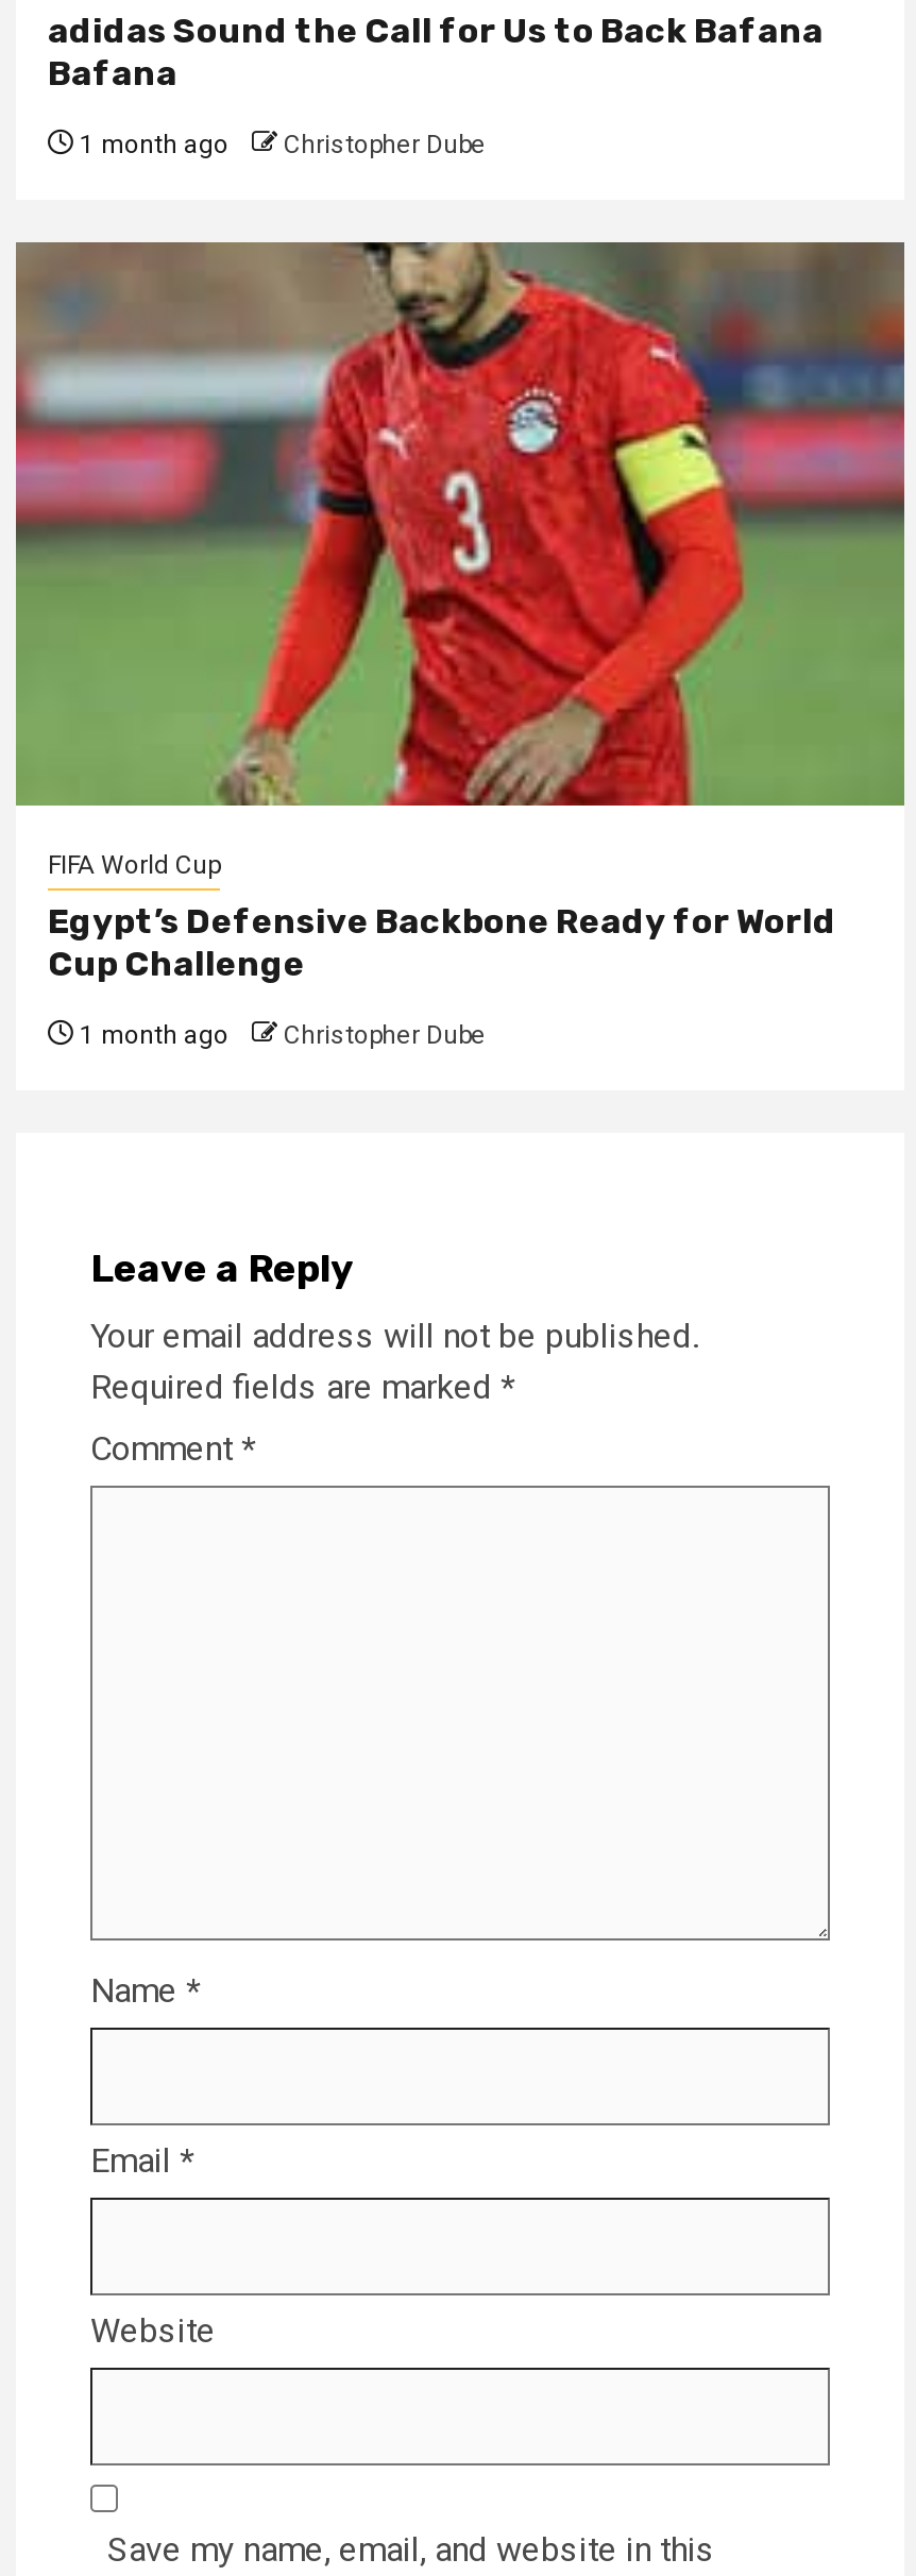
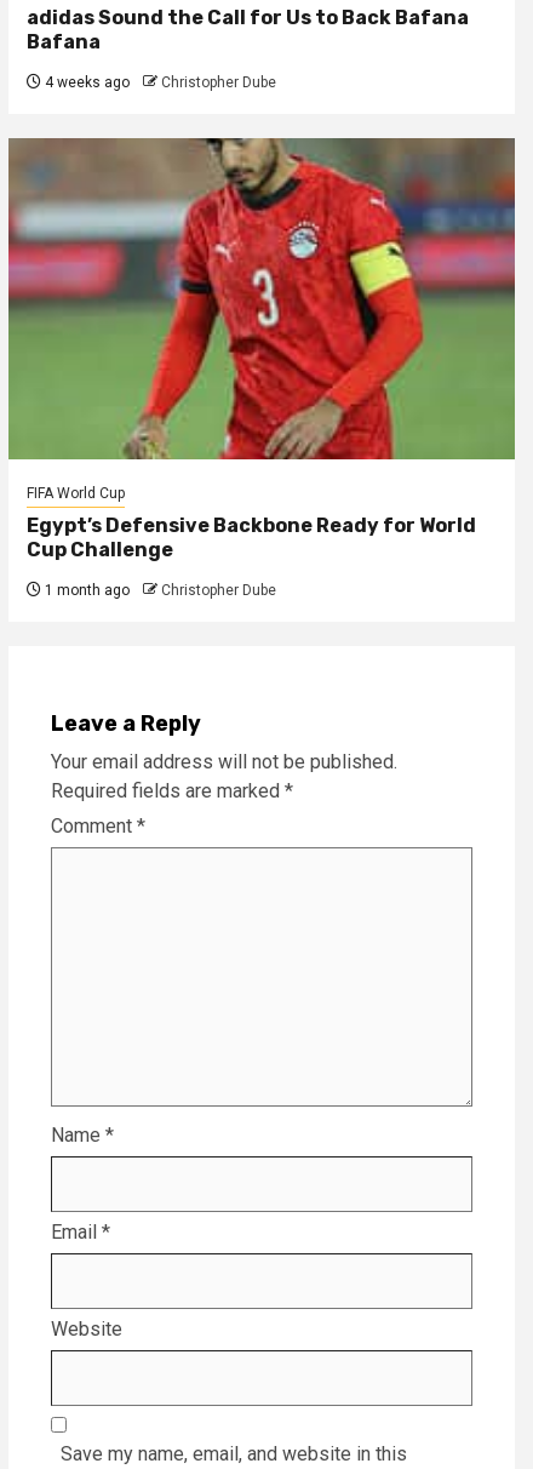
[73,130,486,159] 1 month ago Christopher Dube -> [41,74,276,91] 4 weeks ago Christopher Dube

